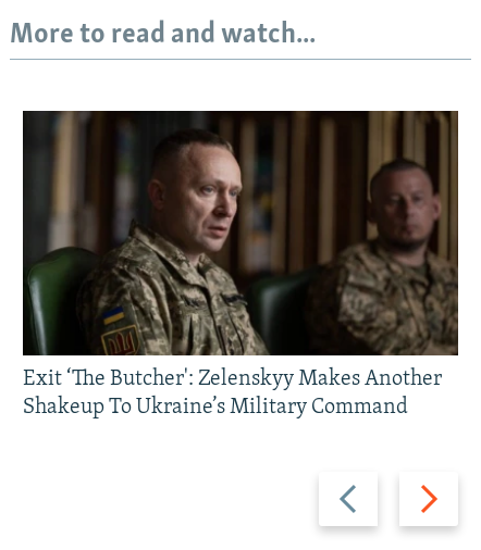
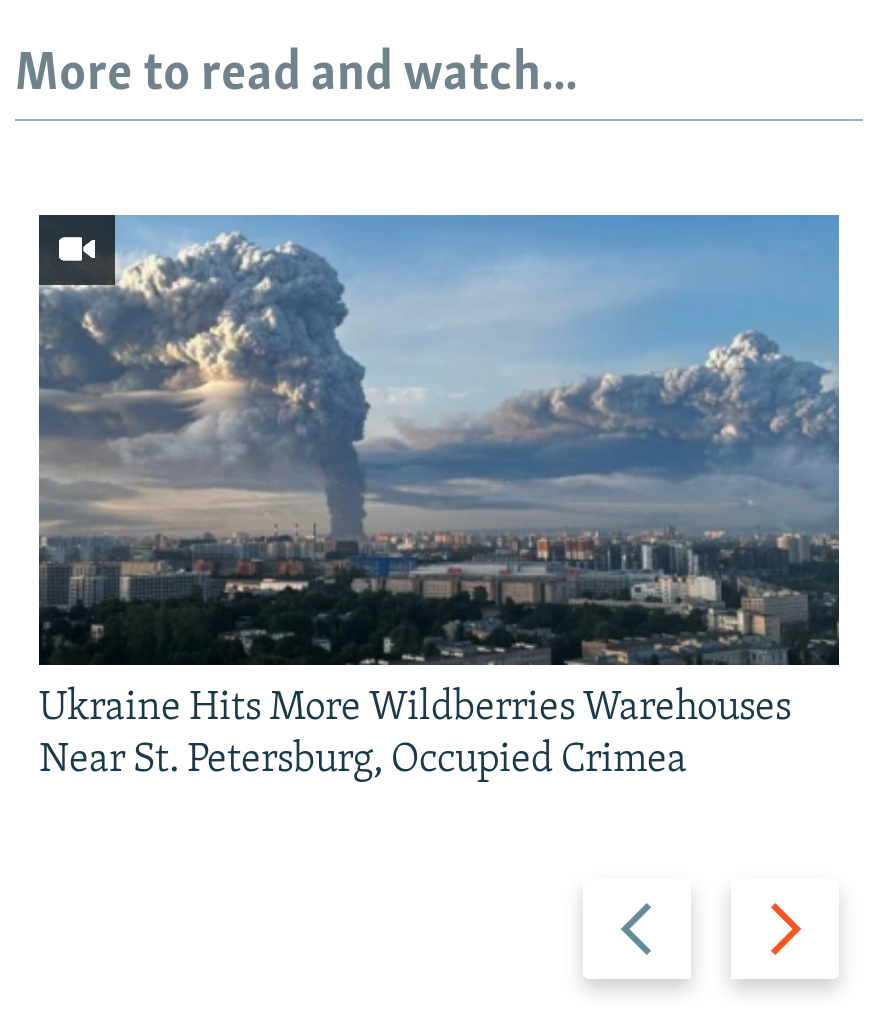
[22,110,459,418] [image] | Exit ‘The Butcher': Zelenskyy Makes Another | Shakeup To Ukraine’s Military Command -> [37,213,841,781] [image] | Ukraine Hits More Wildberries Warehouses | Near St. Petersburg, Occupied Crimea

